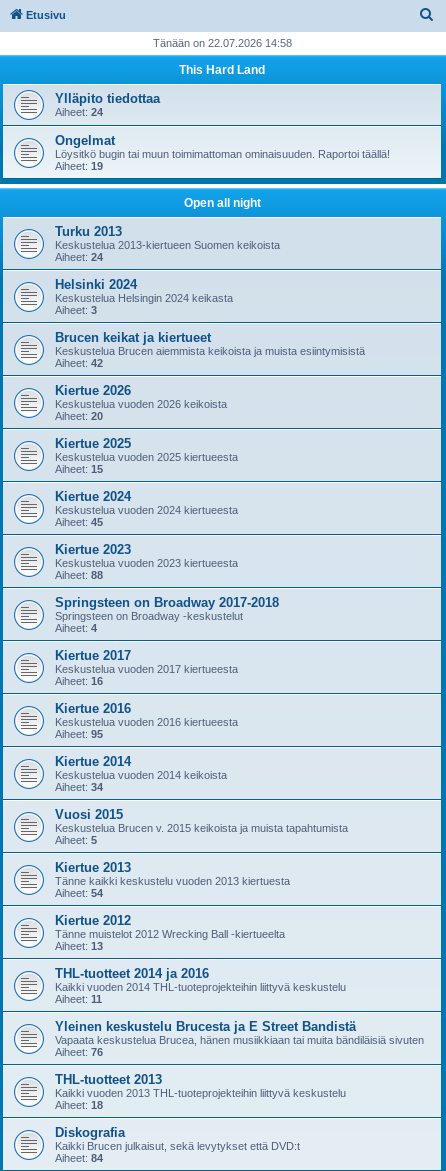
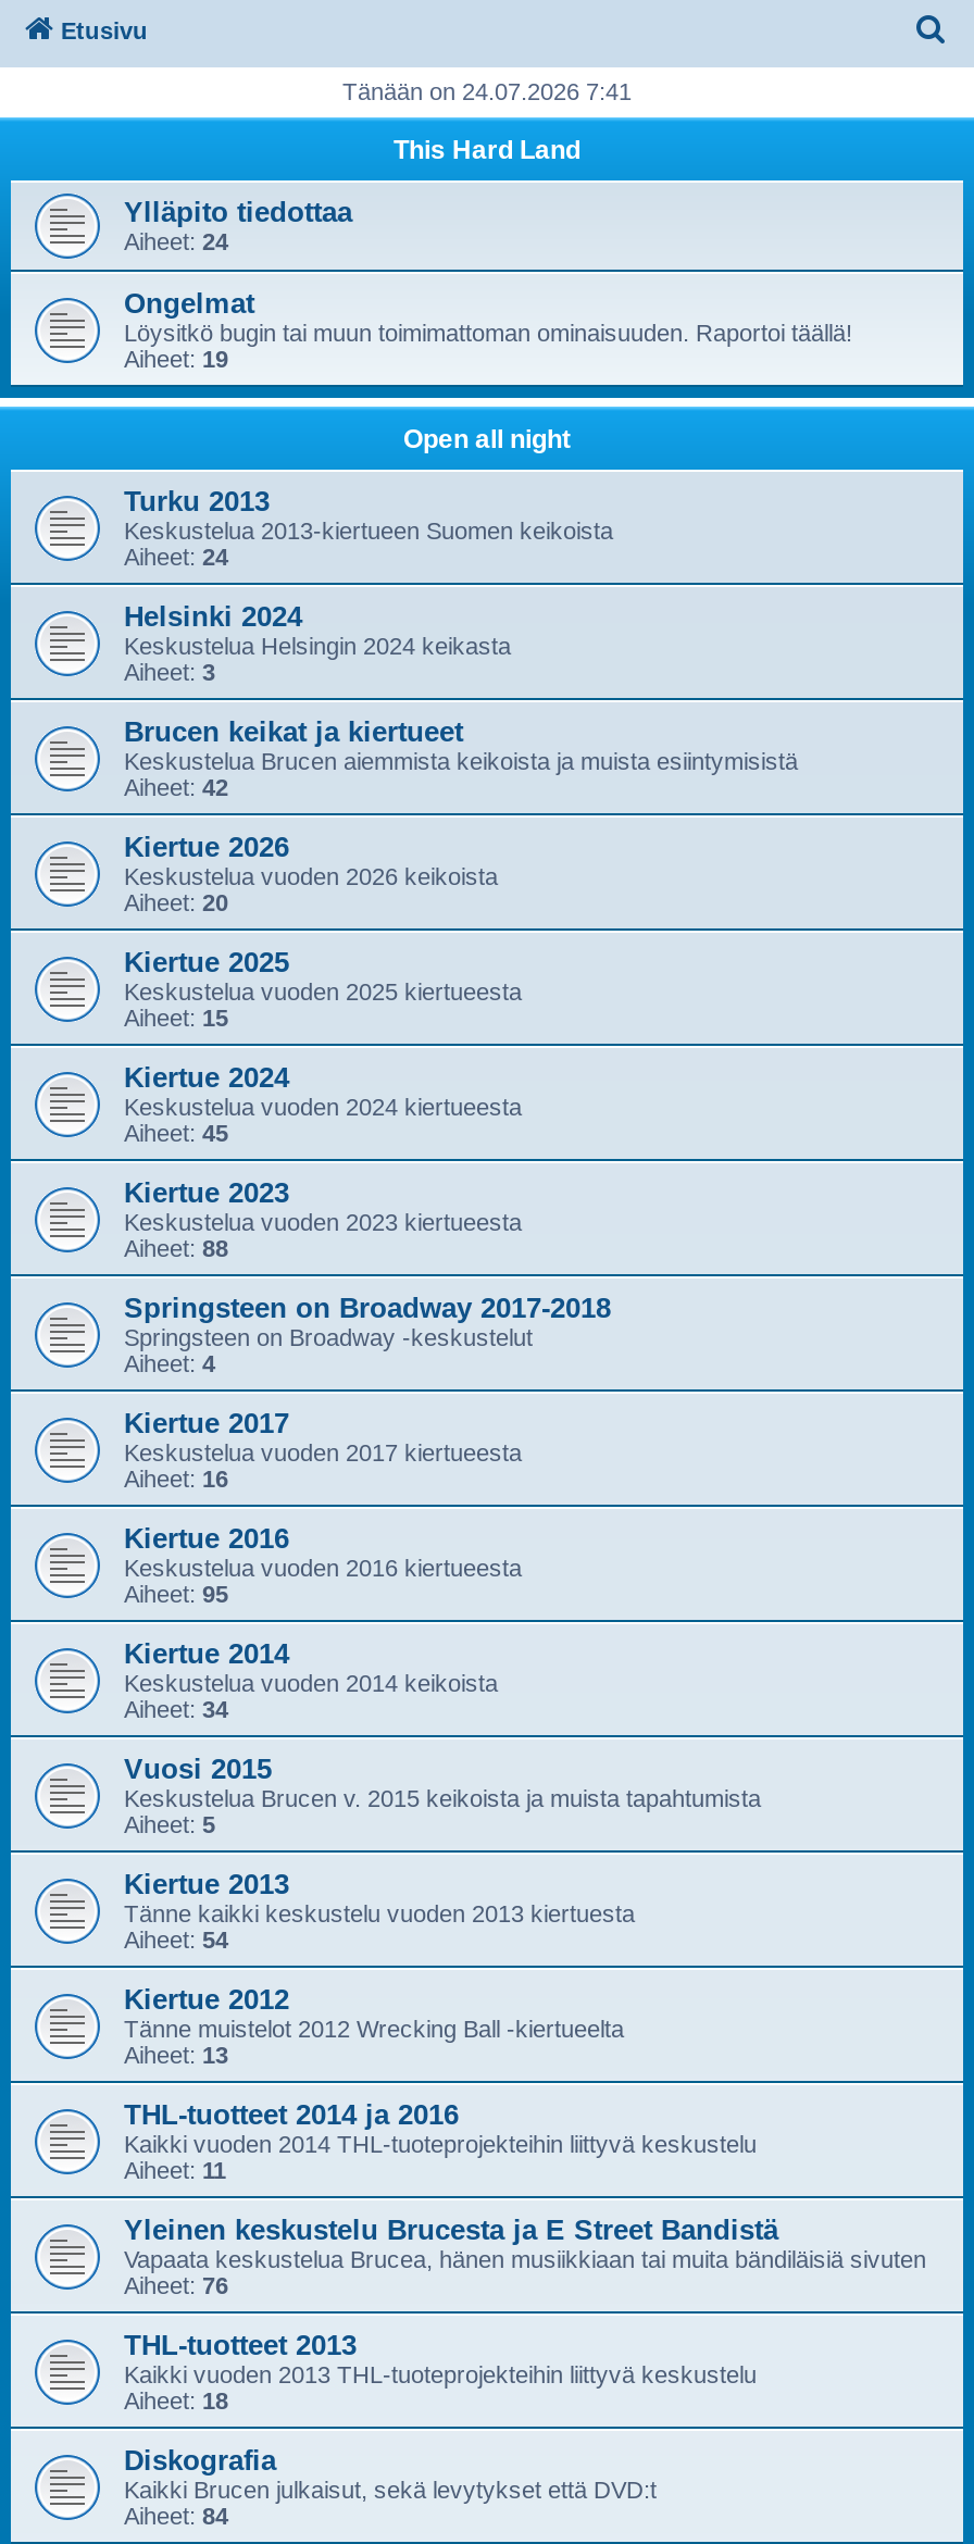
[152,37,291,49] Tänään on 22.07.2026 14:58 -> [342,78,632,104] Tänään on 24.07.2026 7:41

